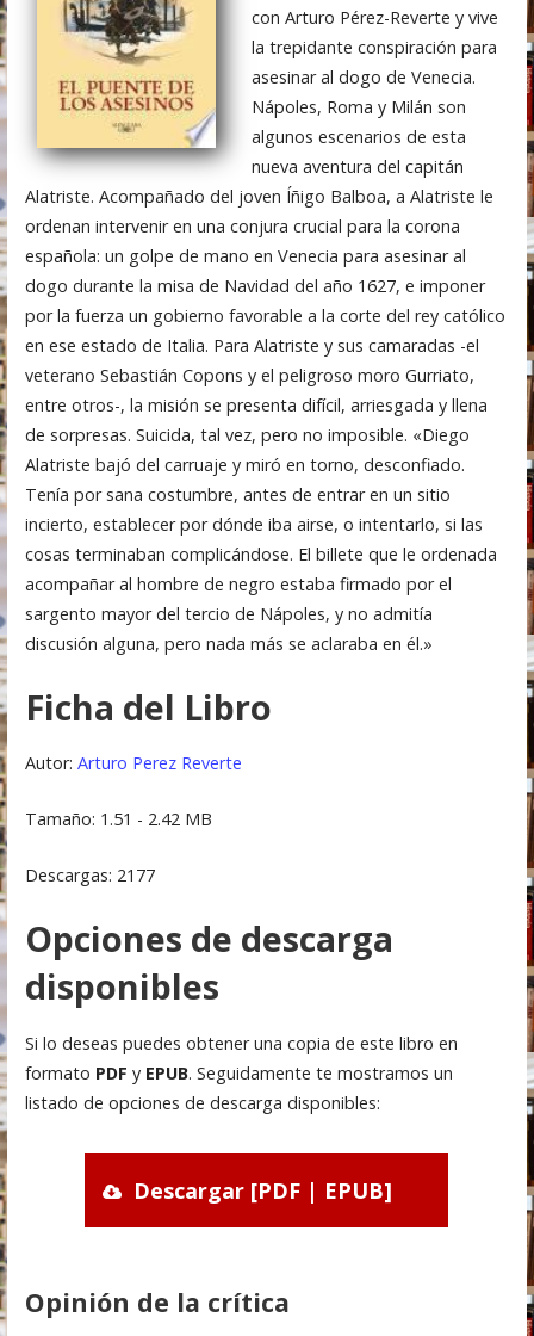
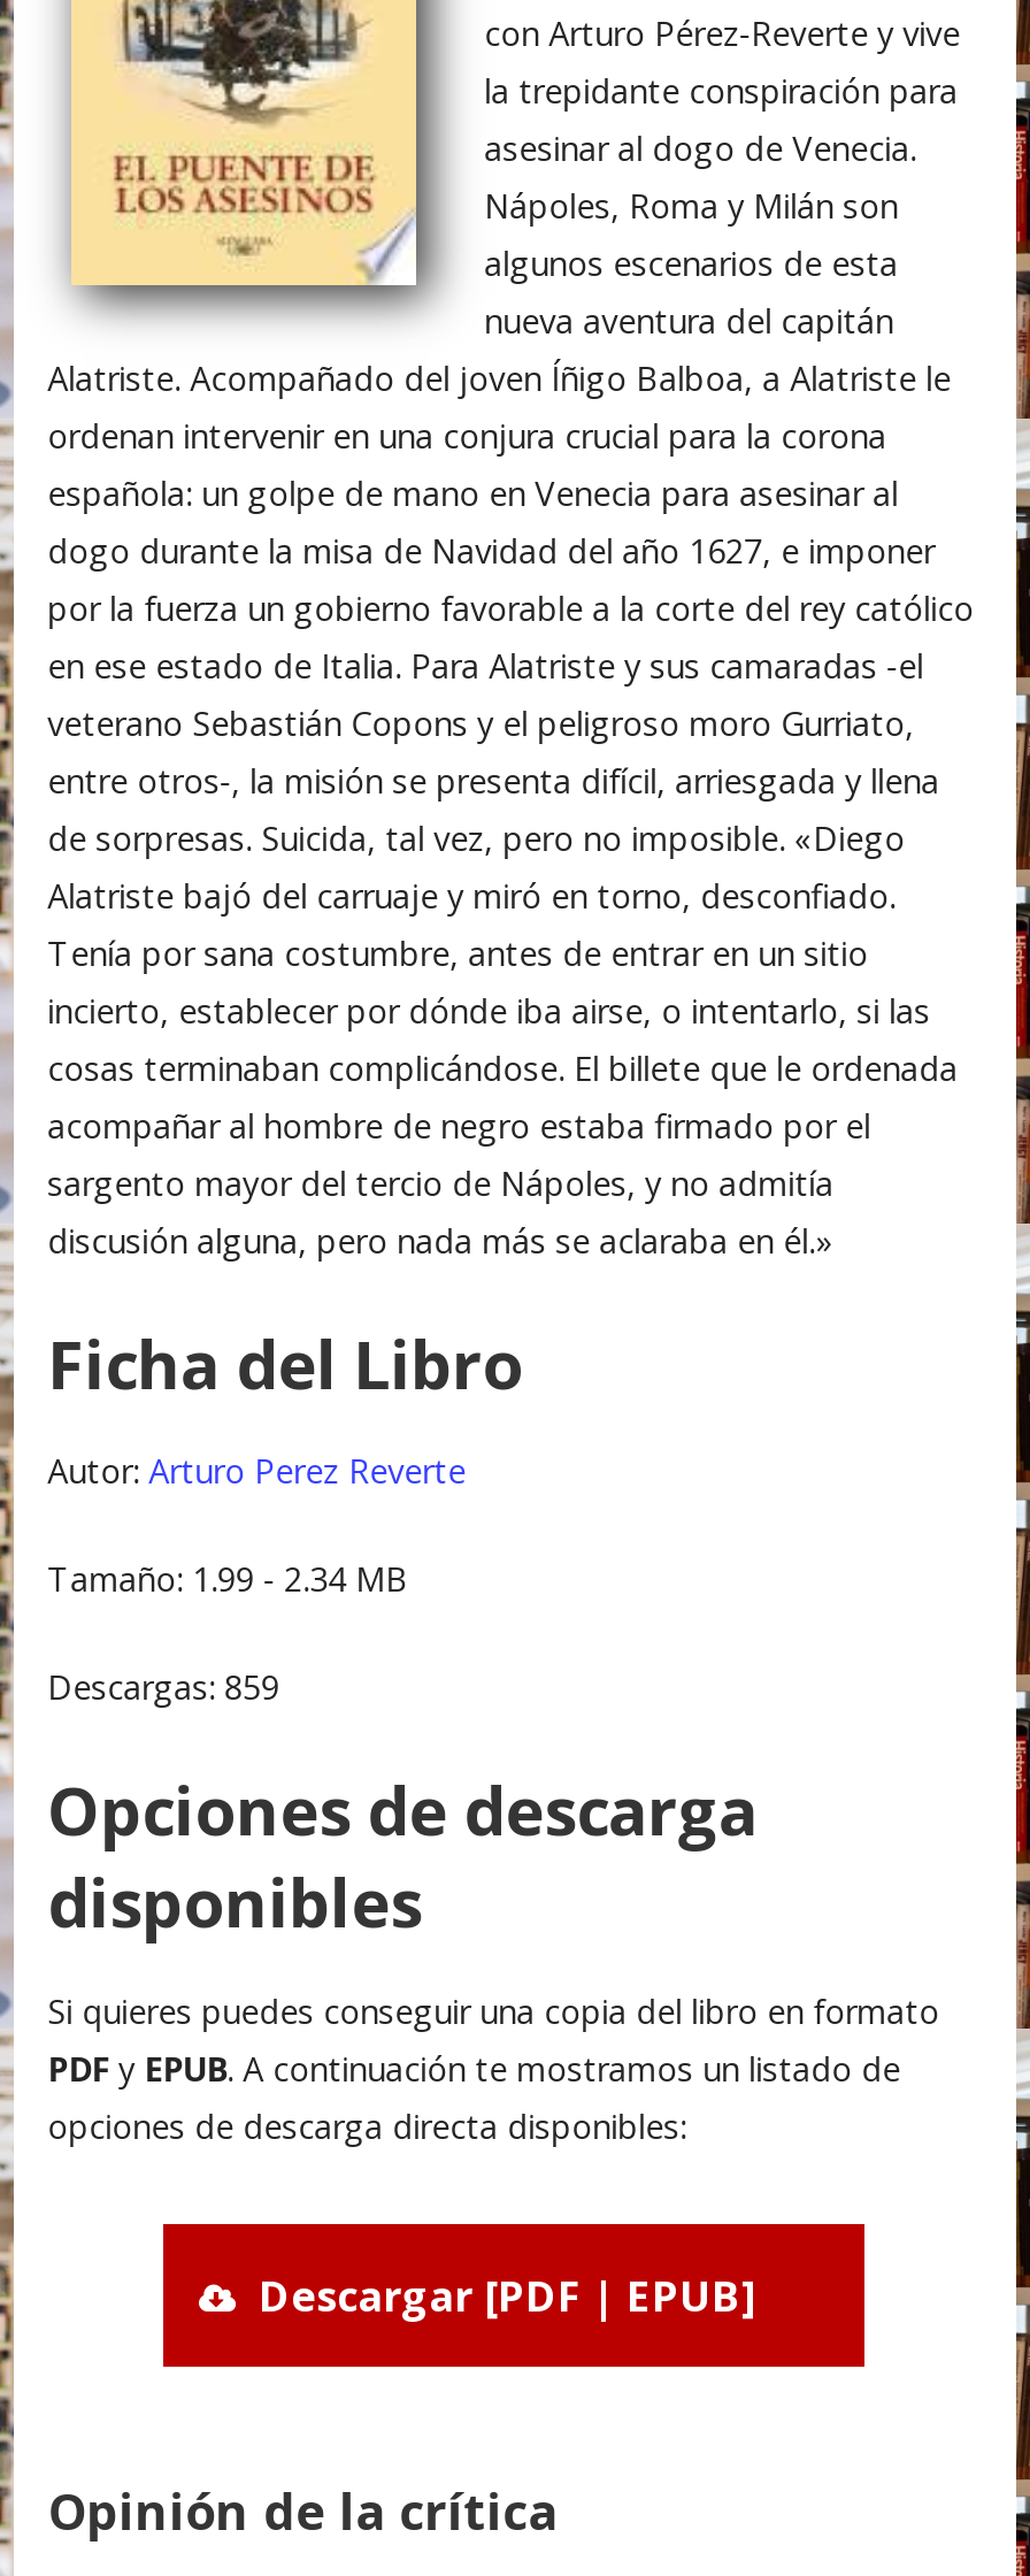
[25,808,212,830] Tamaño: 1.51 - 2.42 MB -> [47,1557,408,1601] Tamaño: 1.99 - 2.34 MB
[25,863,154,886] Descargas: 2177 -> [47,1665,280,1708] Descargas: 859
[25,1031,457,1114] Si lo deseas puedes obtener una copia de este libro en | formato PDF y EPUB. Seguidamente te mostramos un | listado de opciones de descarga disponibles: -> [47,1989,939,2148] Si quieres puedes conseguir una copia del libro en formato | PDF y EPUB. A continuación te mostramos un listado de | opciones de descarga directa disponibles:

